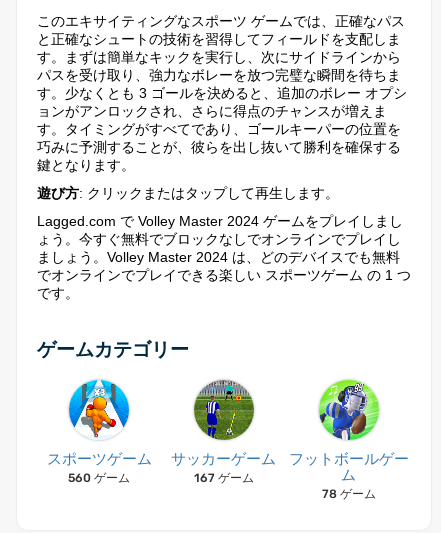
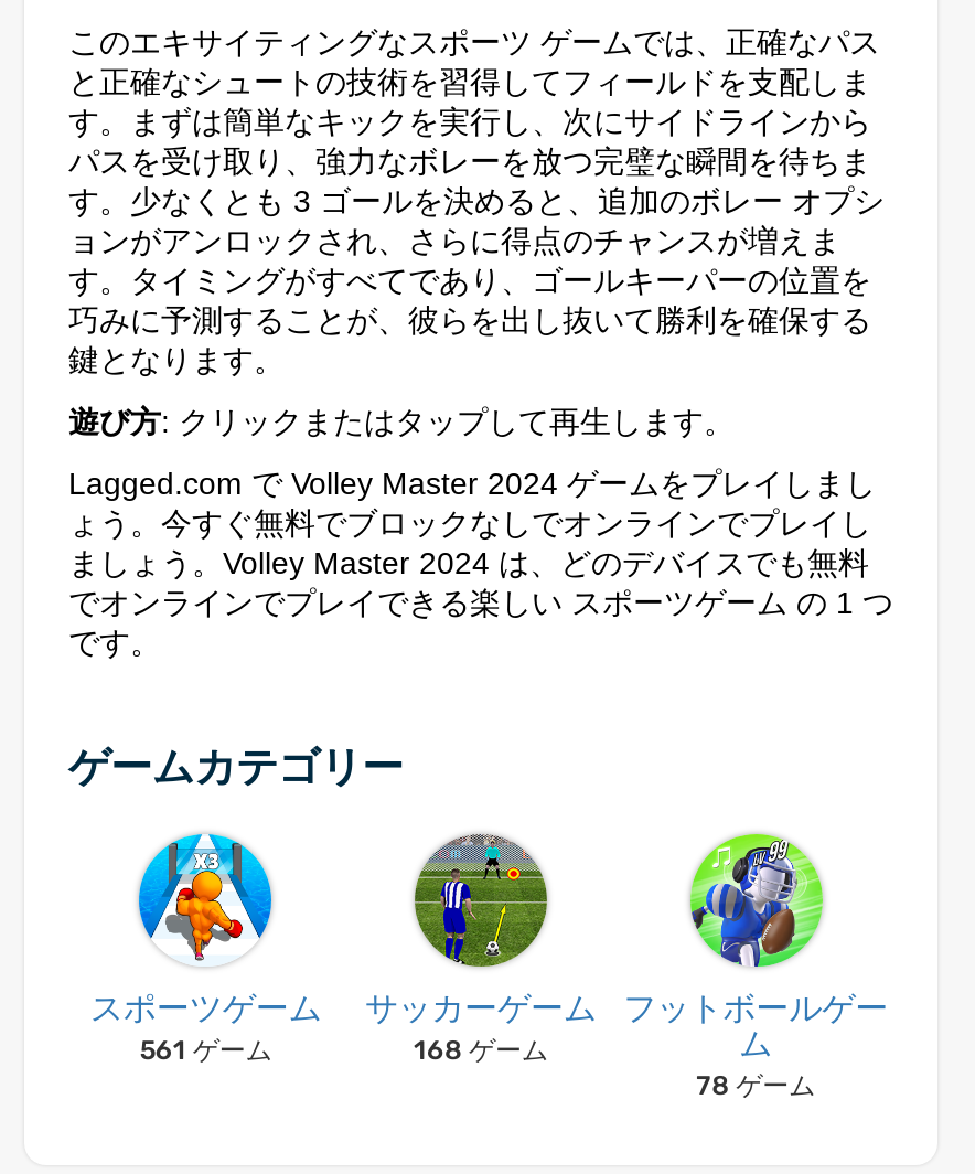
[68,471,130,485] 560 ゲーム -> [140,1035,272,1066] 561 ゲーム
[194,471,254,485] 167 ゲーム -> [414,1035,548,1066] 168 ゲーム

